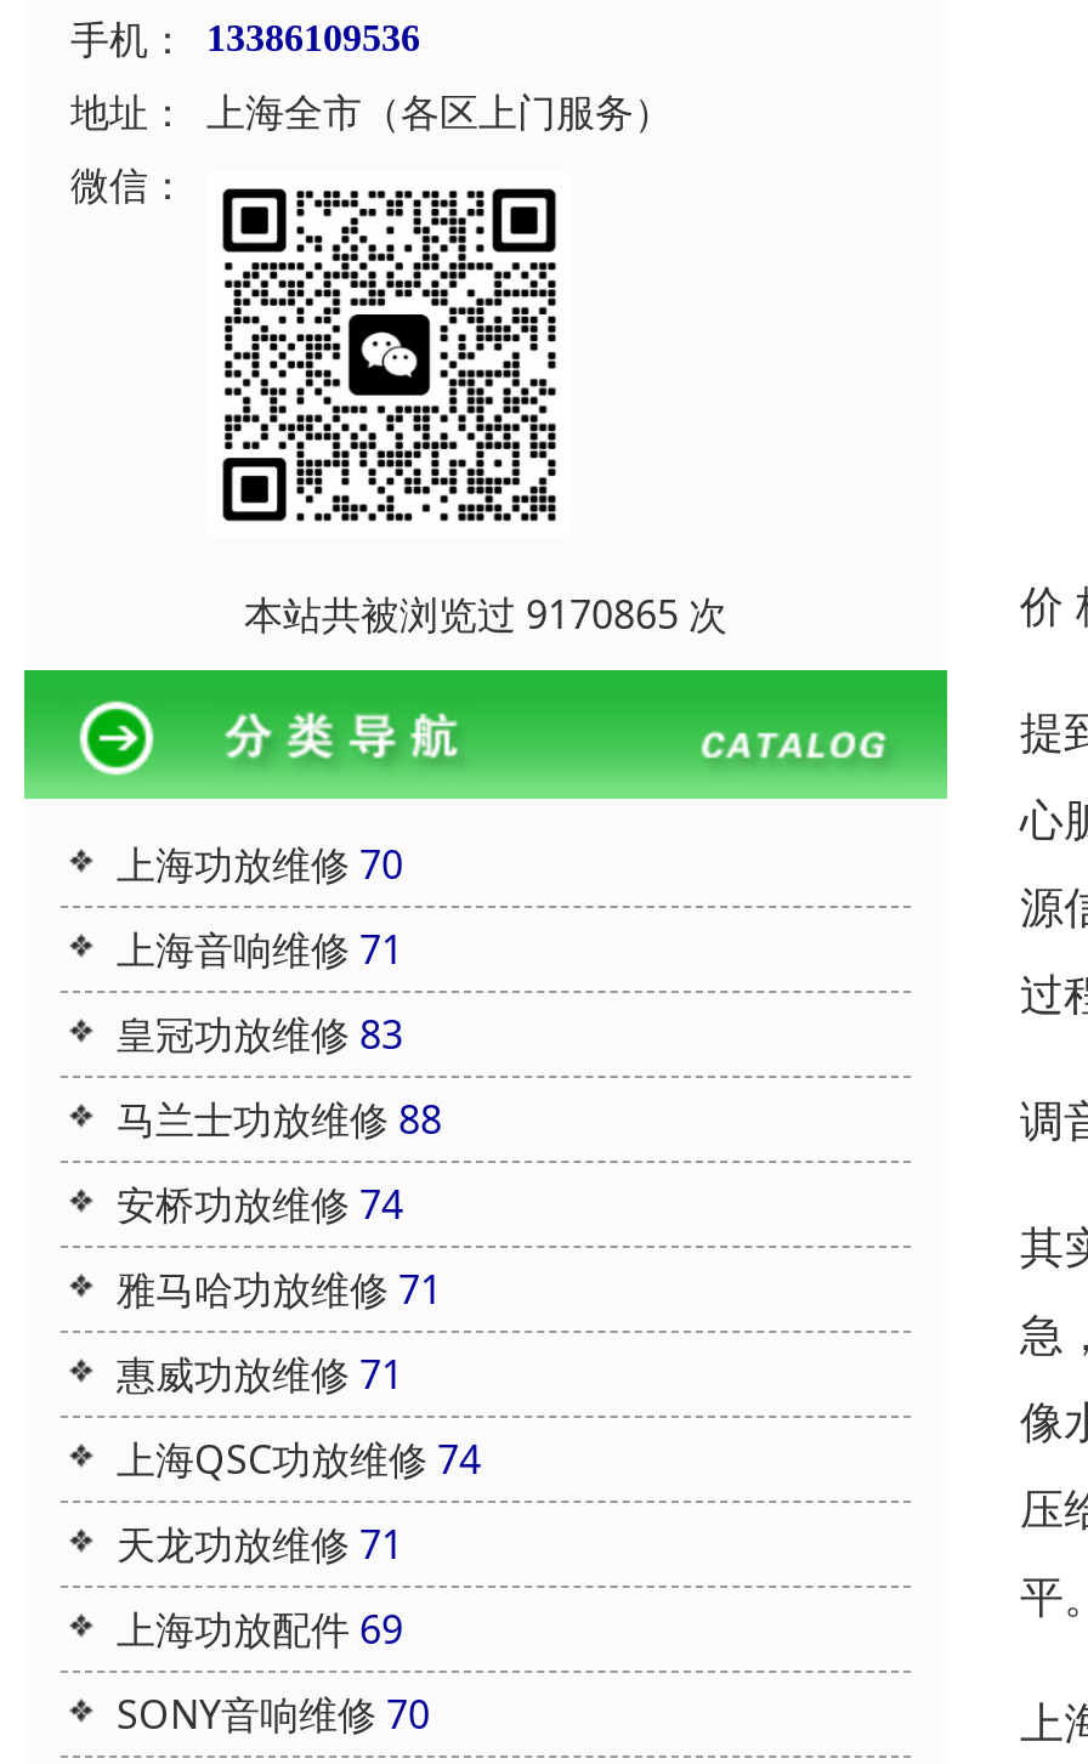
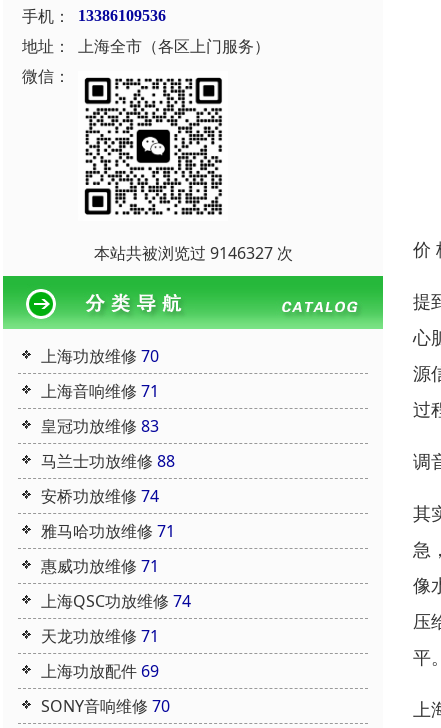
[244,588,727,641] 本站共被浏览过 9170865 次 -> [93,242,292,264] 本站共被浏览过 9146327 次

